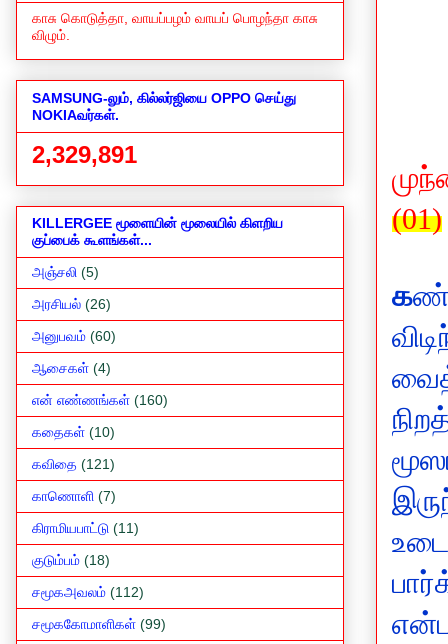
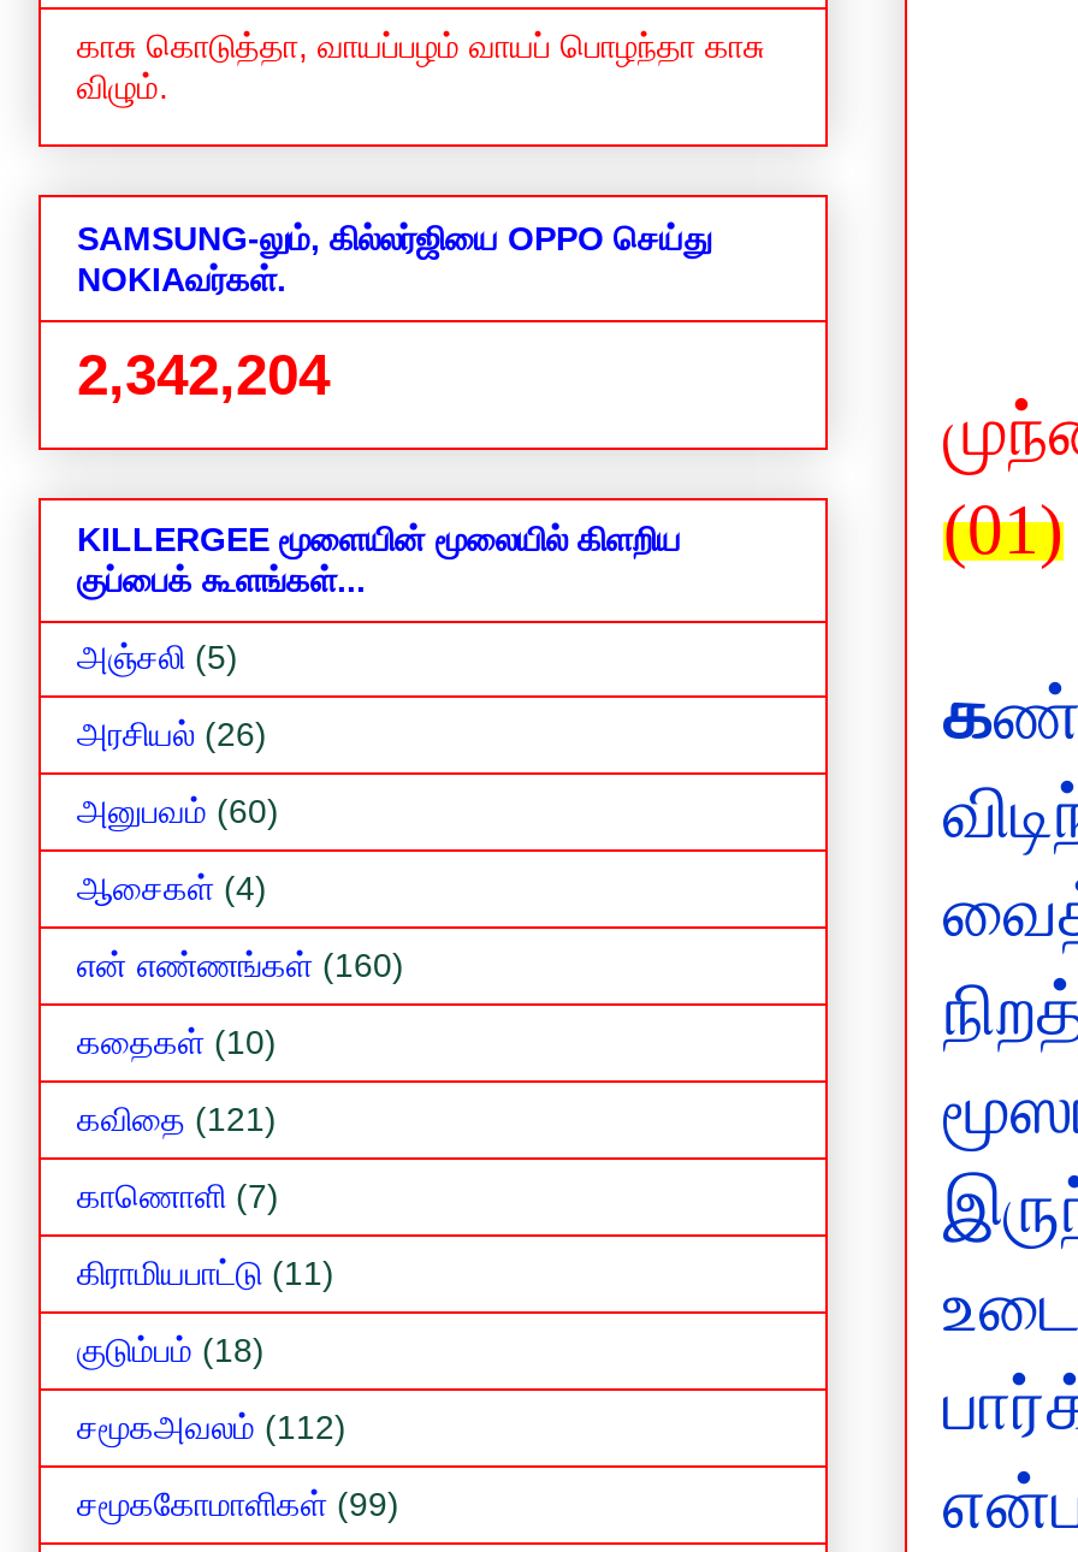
[32,141,137,168] 2,329,891 -> [77,341,330,406] 2,342,204

